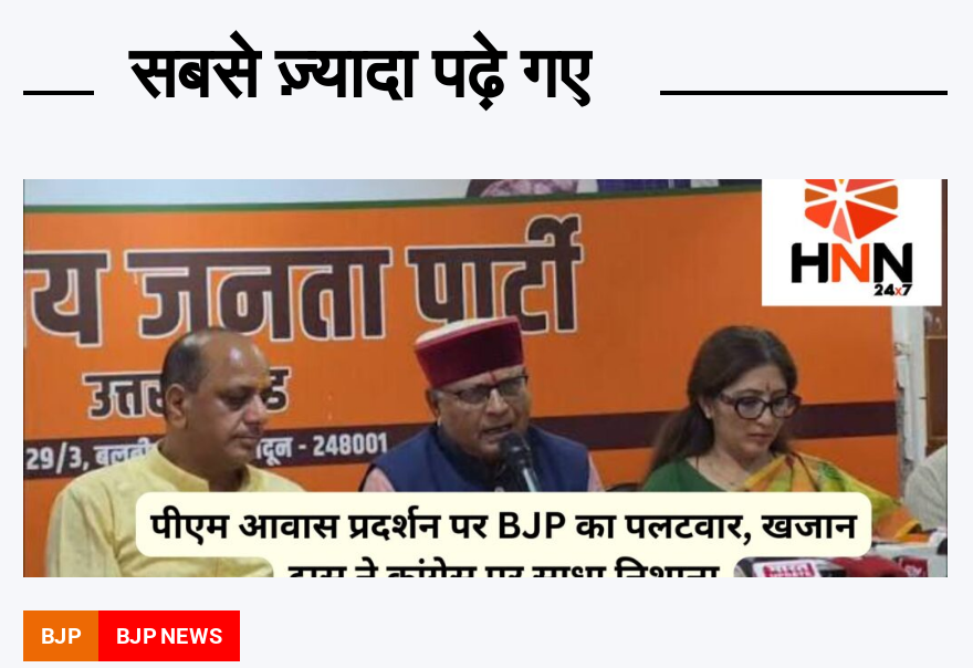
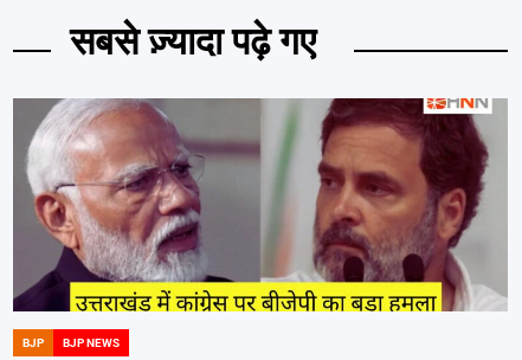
[23,177,948,580] [image] -> [12,97,507,313] [image]

